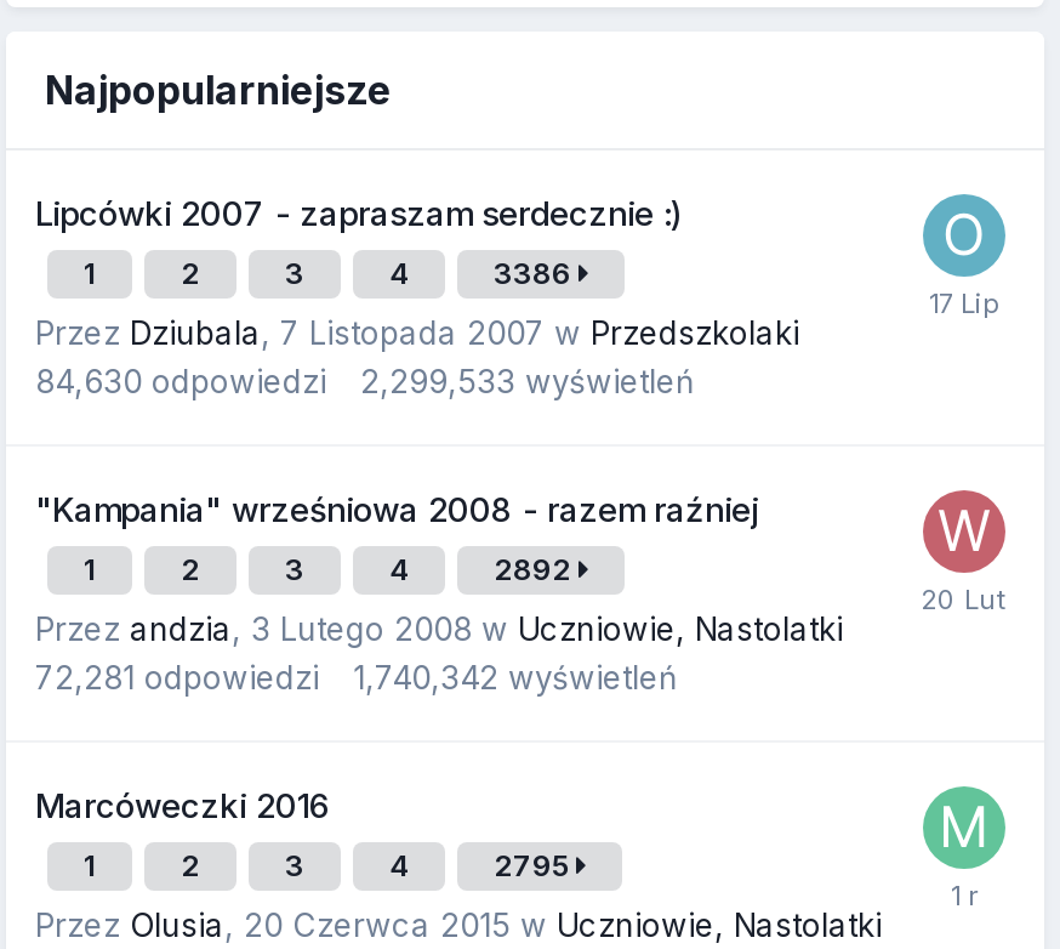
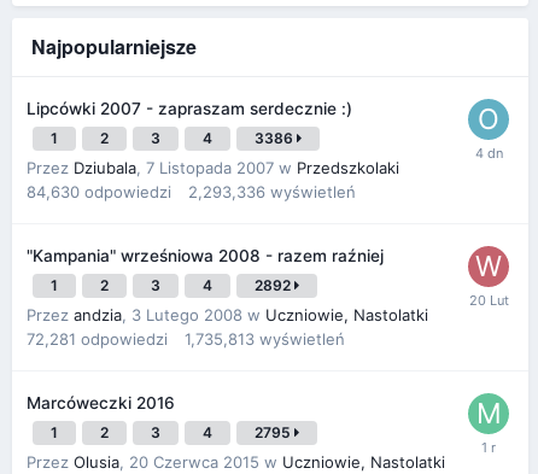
[35,361,695,400] 84,630 odpowiedzi 2,299,533 wyświetleń -> [27,182,356,201] 84,630 odpowiedzi 2,293,336 wyświetleń
[35,657,678,696] 72,281 odpowiedzi 1,740,342 wyświetleń -> [27,329,345,348] 72,281 odpowiedzi 1,735,813 wyświetleń

